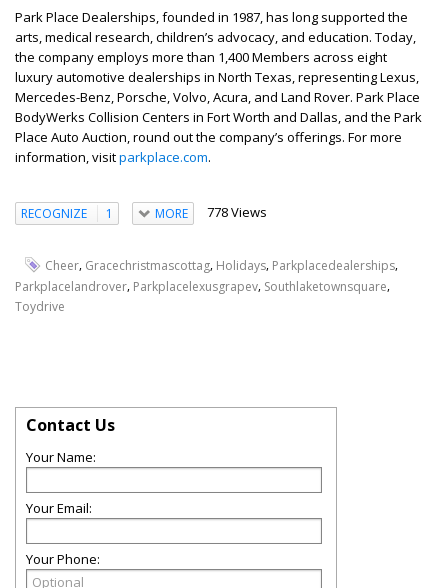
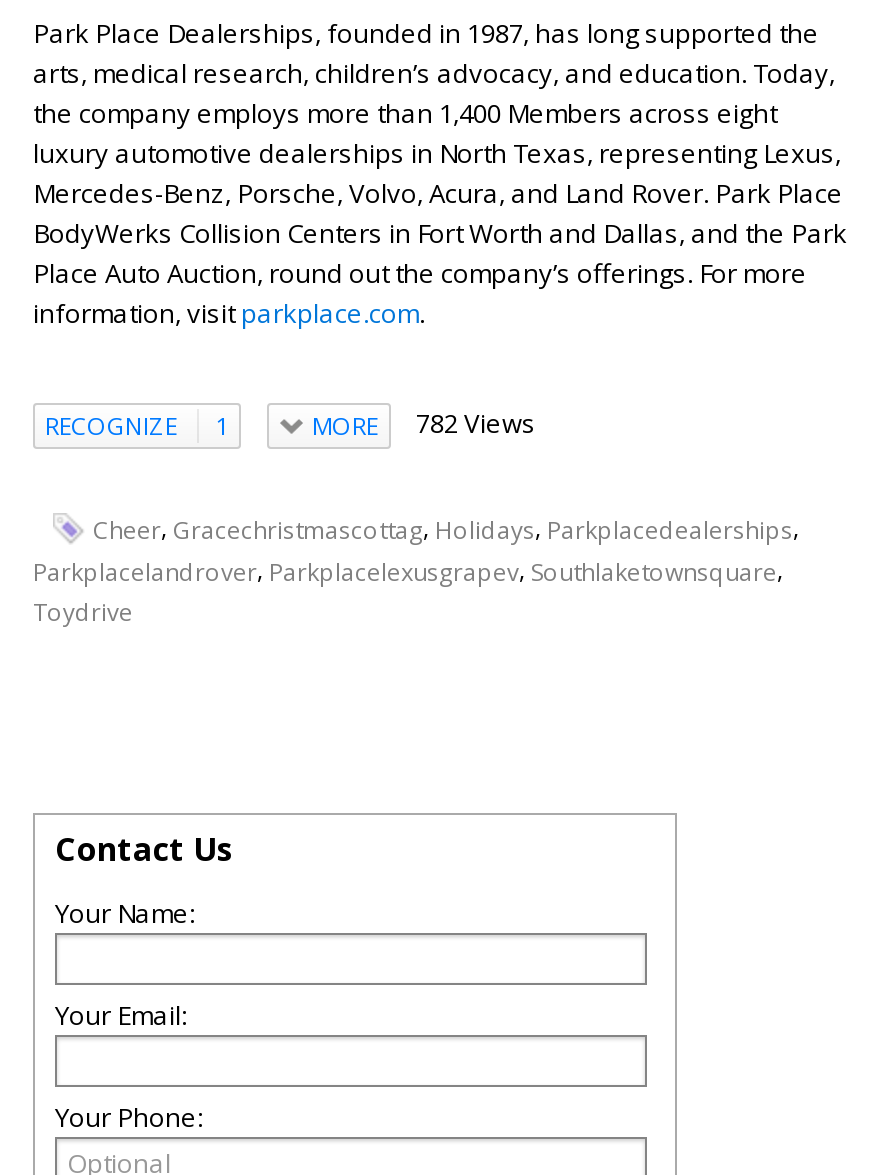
[154,203,266,222] MORE 778 Views -> [312,405,536,443] MORE 782 Views

